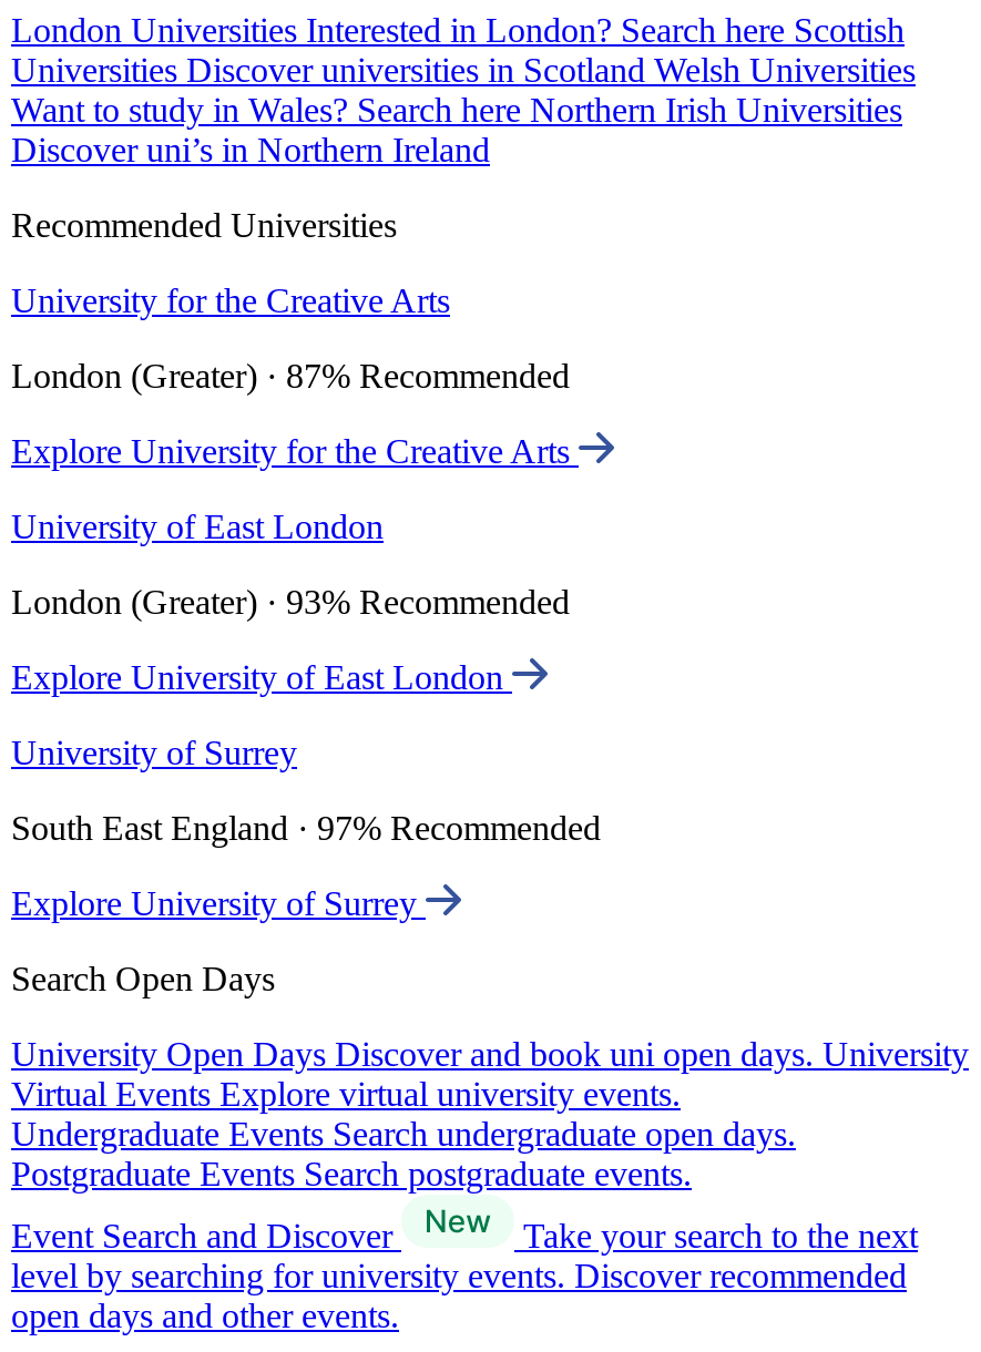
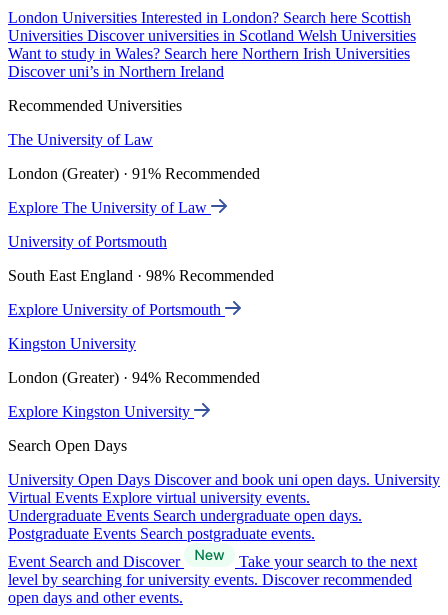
[11,282,450,319] University for the Creative Arts -> [8,131,153,148] The University of Law
[11,357,570,395] London (Greater) · 87% Recommended -> [8,165,260,182] London (Greater) · 91% Recommended
[11,432,579,470] Explore University for the Creative Arts -> [8,199,211,216] Explore The University of Law
[11,508,384,545] University of East London -> [8,233,167,250] University of Portsmouth
[11,583,570,621] London (Greater) · 93% Recommended -> [8,267,274,284] South East England · 98% Recommended
[11,658,512,696] Explore University of East London -> [8,301,225,318] Explore University of Portsmouth
[11,734,297,772] University of Surrey -> [8,335,136,352] Kingston University
[11,809,601,847] South East England · 97% Recommended -> [8,369,260,386] London (Greater) · 94% Recommended
[11,885,426,922] Explore University of Surrey -> [8,403,194,420] Explore Kingston University

